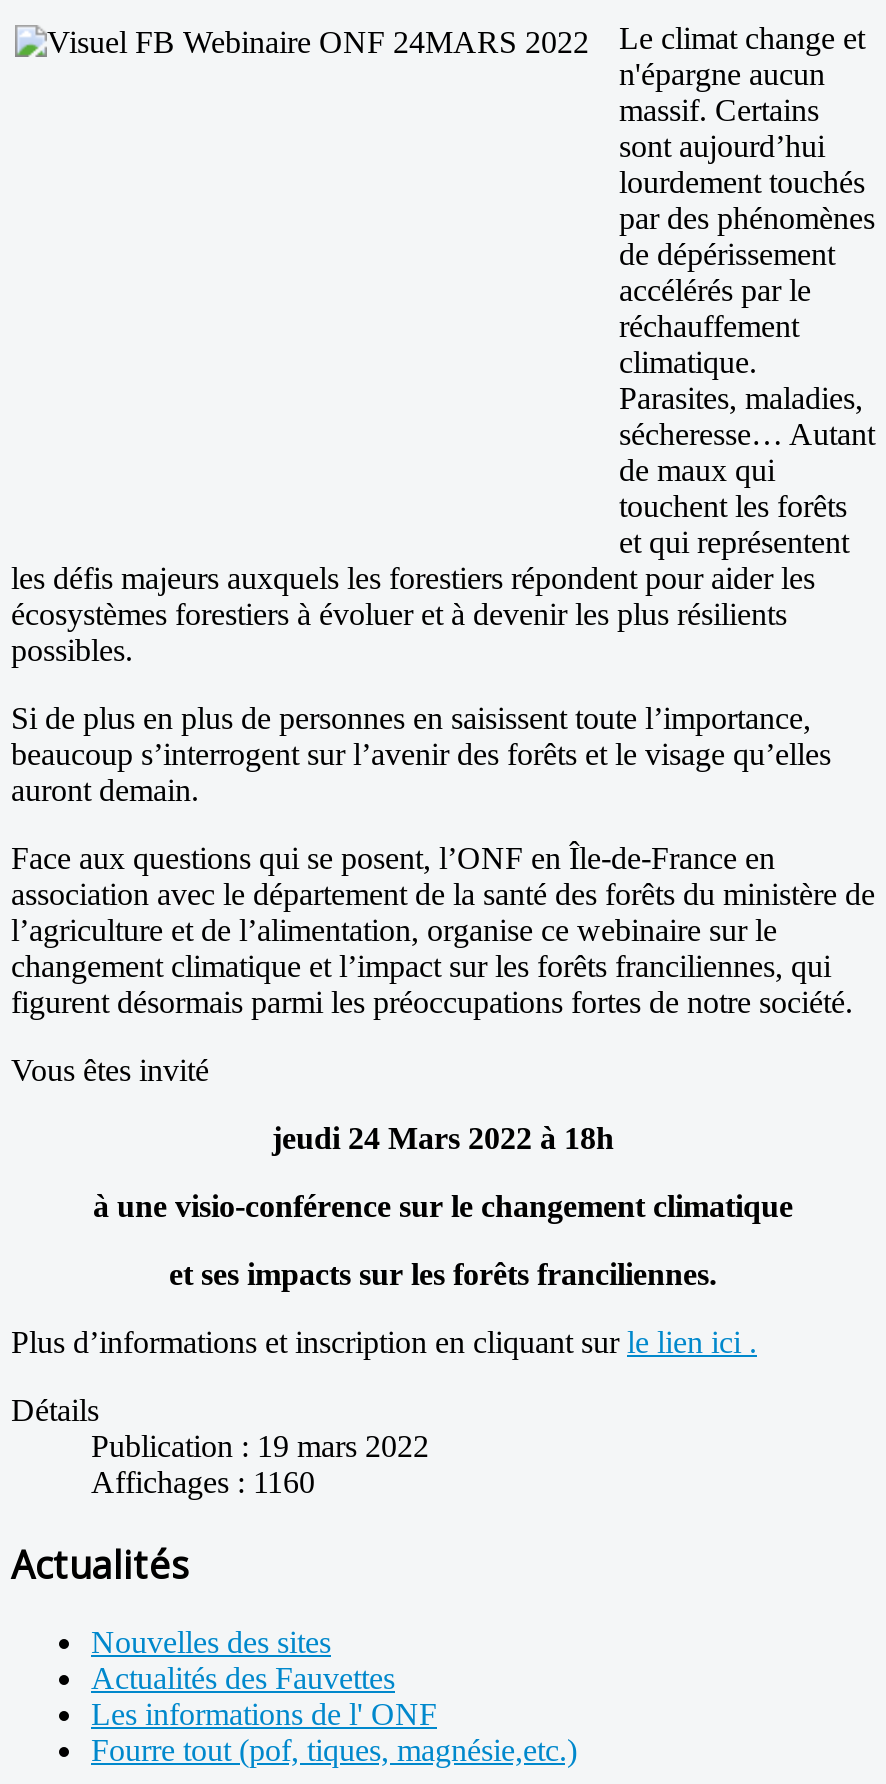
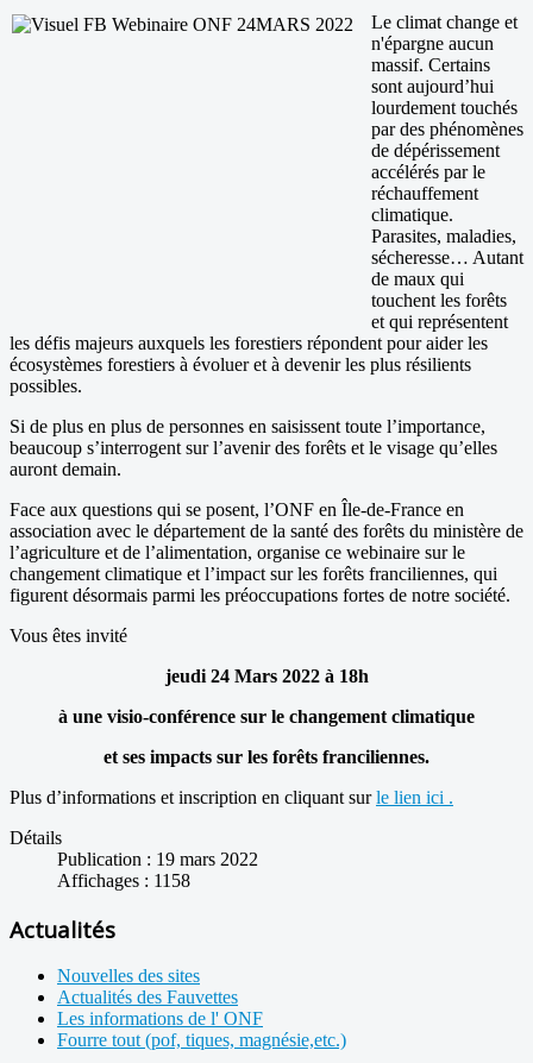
[91,1465,315,1499] Affichages : 1160 -> [57,870,190,890] Affichages : 1158

